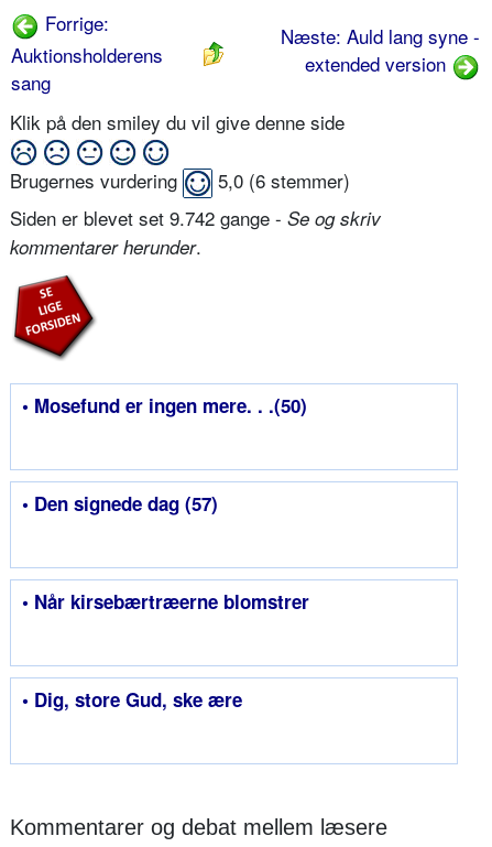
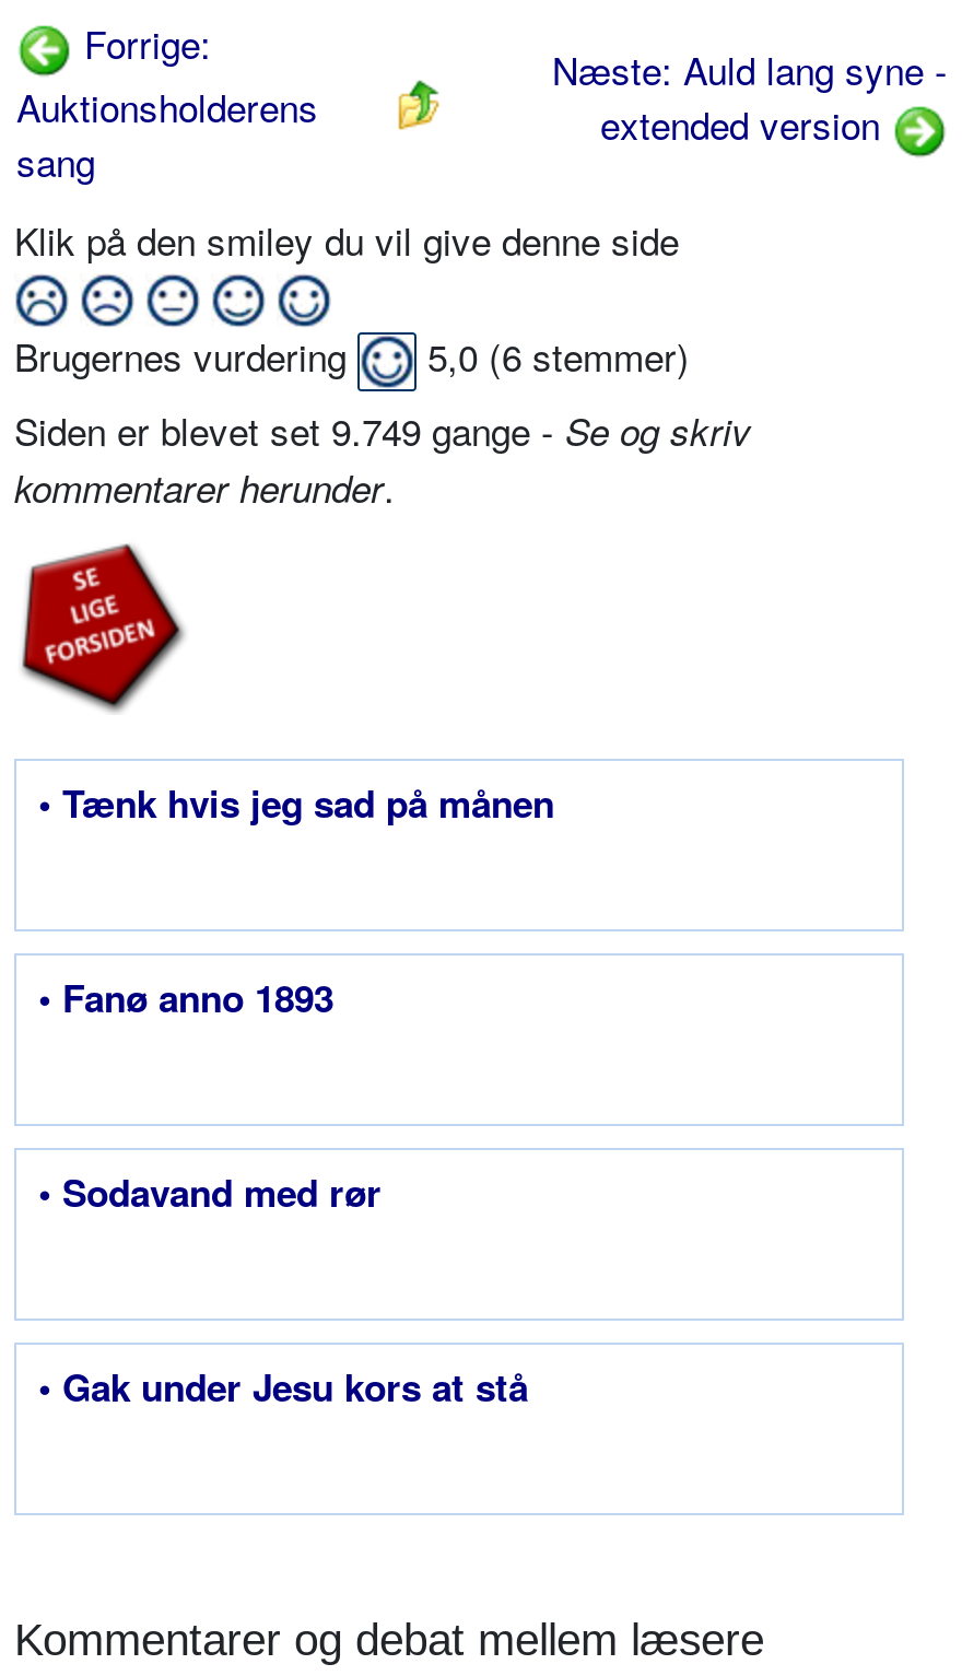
[10,204,381,231] Siden er blevet set 9.742 gange - Se og skriv -> [14,403,751,457] Siden er blevet set 9.749 gange - Se og skriv
[22,392,307,419] • Mosefund er ingen mere. . .(50) -> [38,776,554,829] • Tænk hvis jeg sad på månen
[22,490,218,517] • Den signede dag (57) -> [38,971,333,1024] • Fanø anno 1893
[22,588,309,615] • Når kirsebærtræerne blomstrer -> [38,1166,382,1218] • Sodavand med rør
[22,686,242,713] • Dig, store Gud, ske ære -> [38,1360,528,1413] • Gak under Jesu kors at stå

